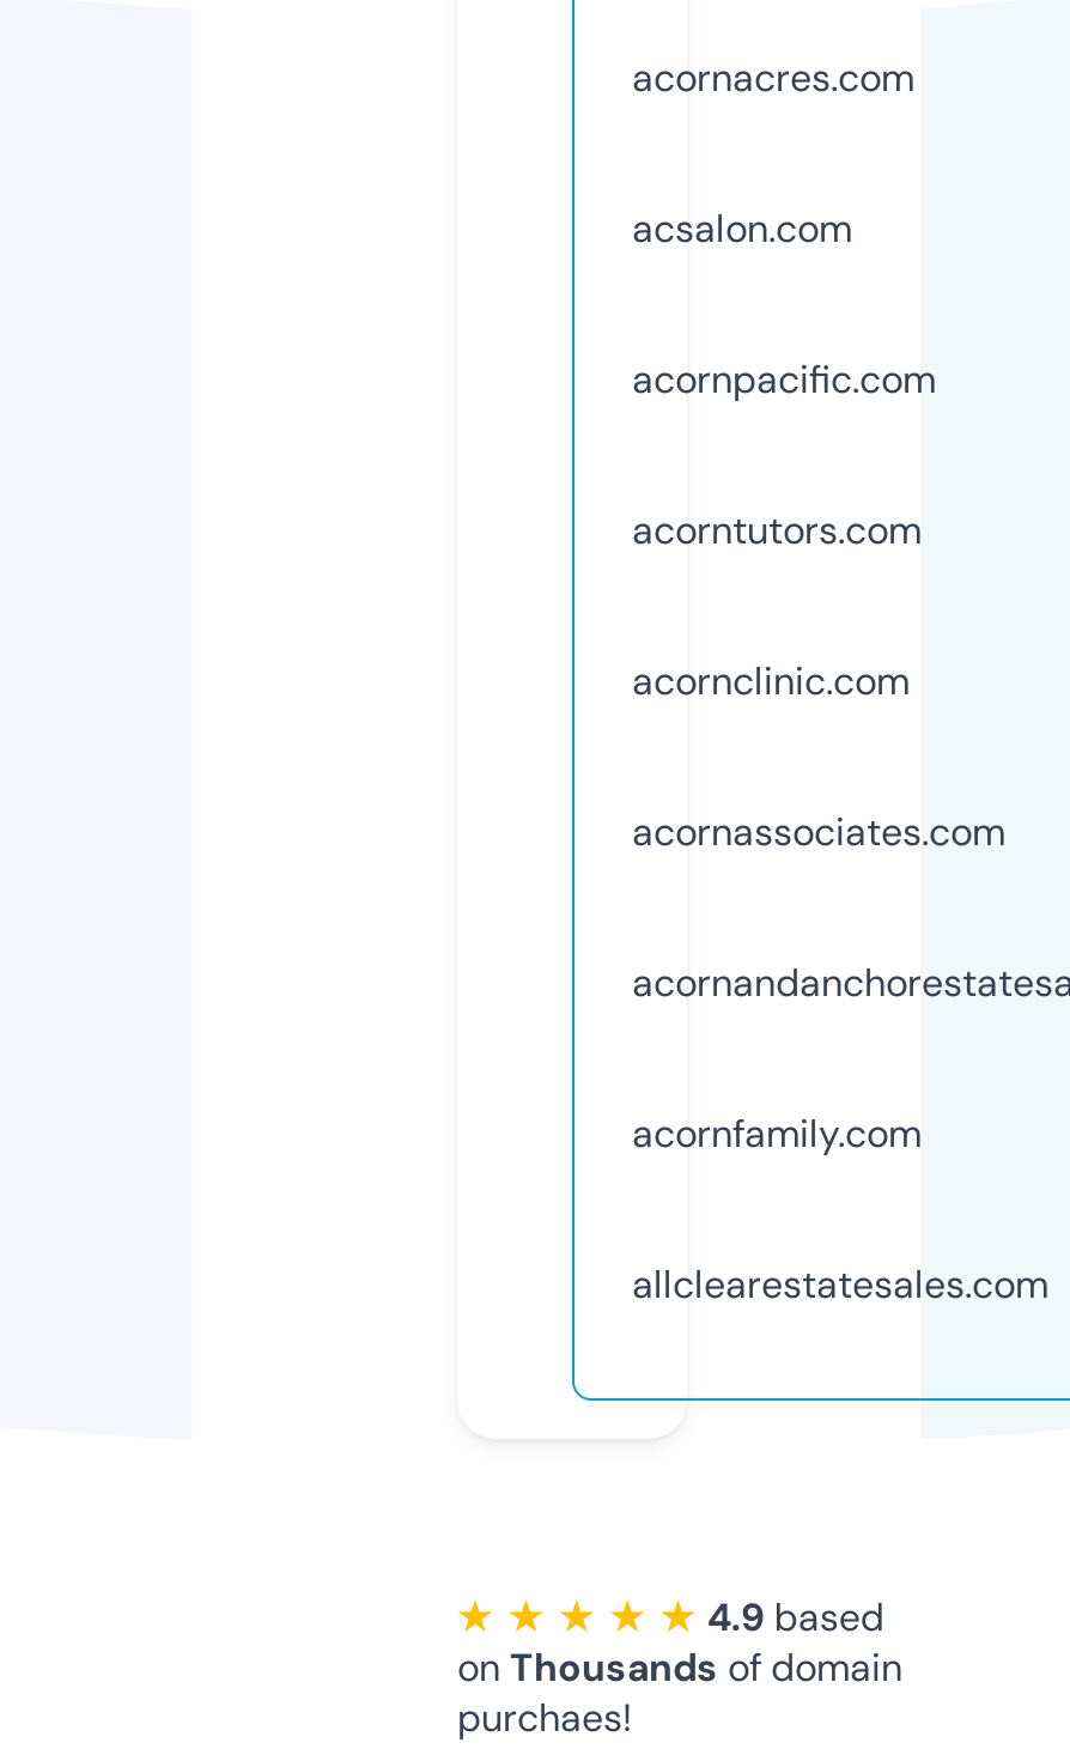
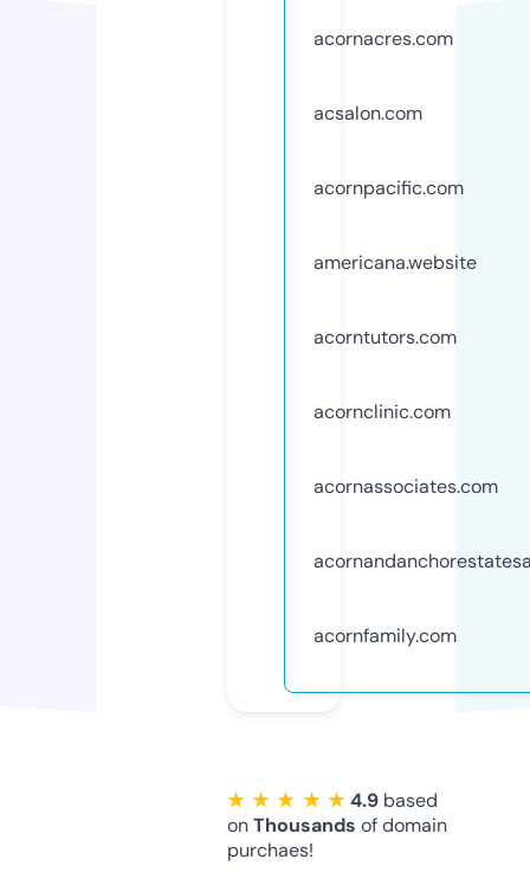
none -> [314,250,477,275] americana.website
moved [632,505,1005,1158] -> [314,324,498,648]: acorntutors.com | acornclinic.com | acornassociates.com | acornfamily.com
[632,1259,1048,1309] allclearestatesales.com -> none

